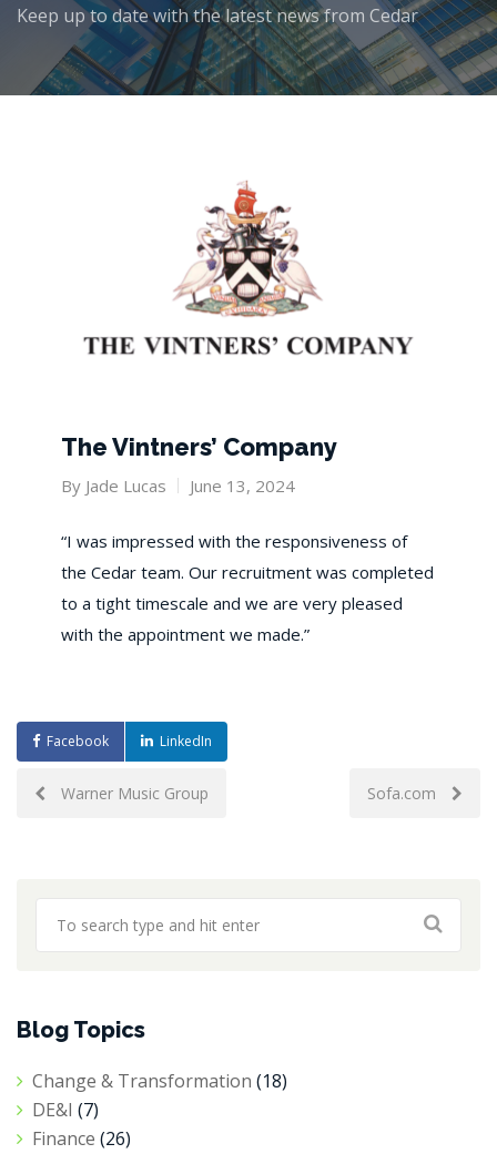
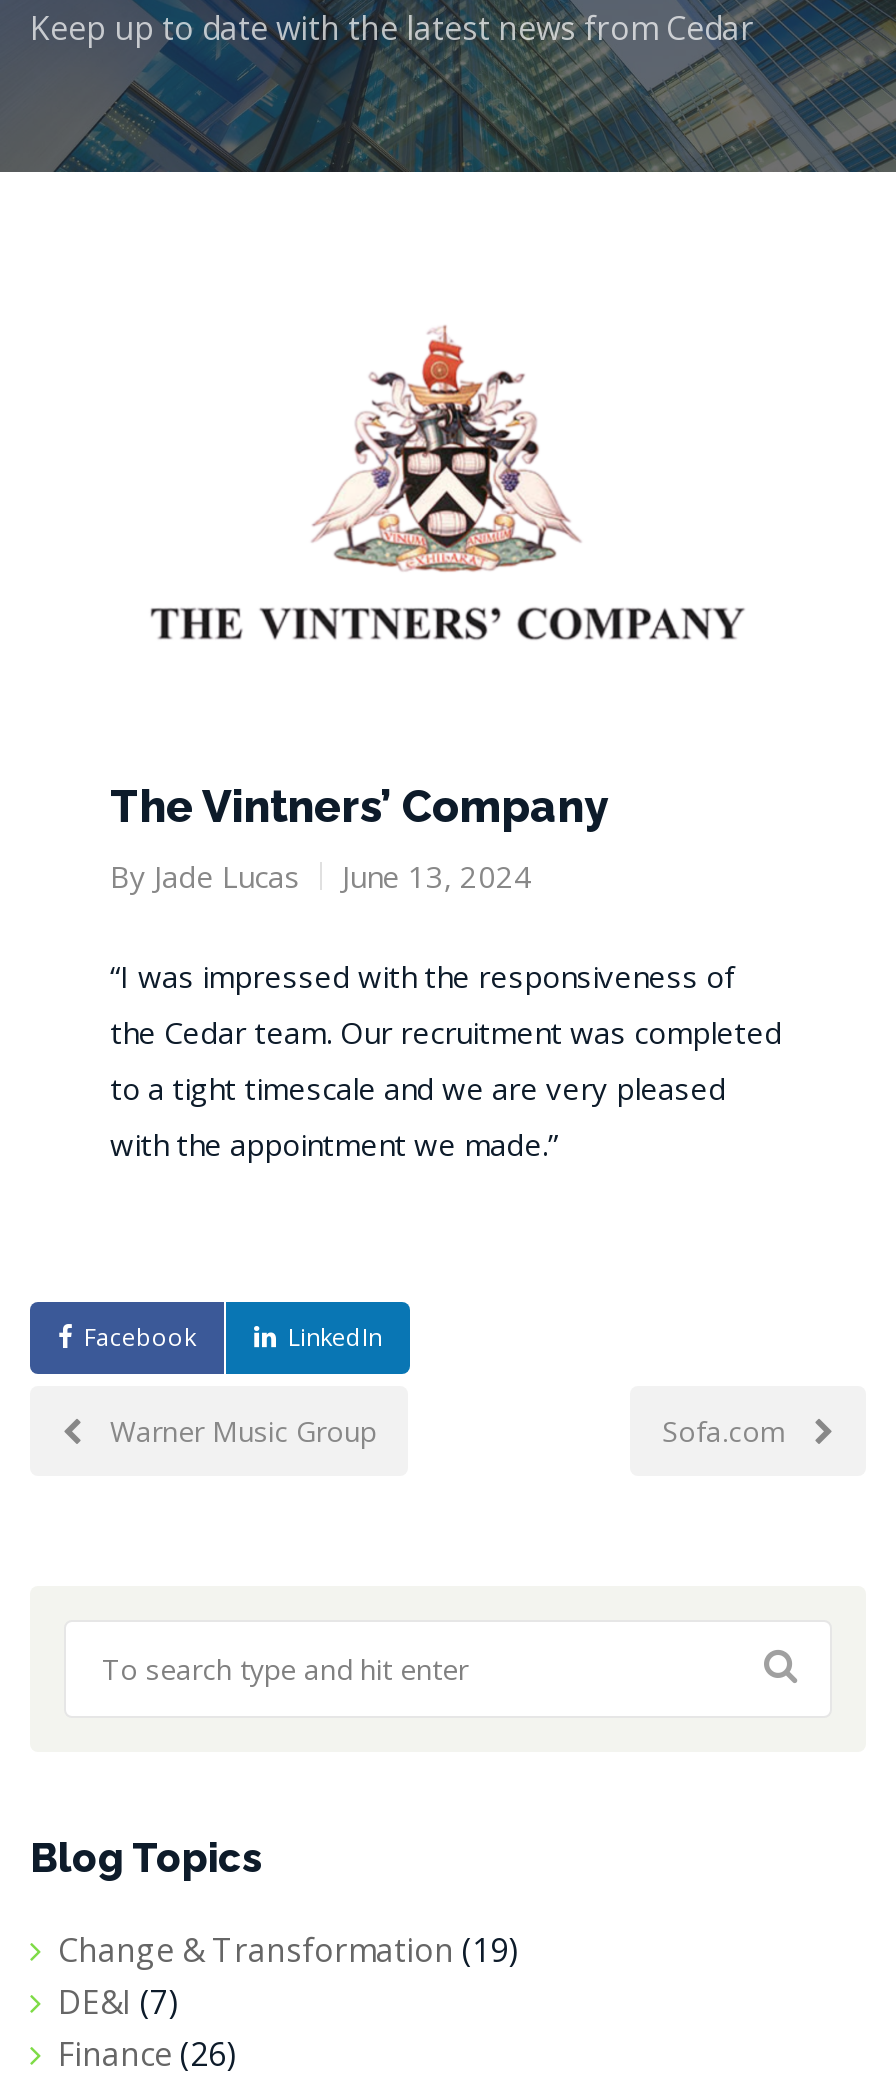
[32,1069,287,1093] Change & Transformation (18) -> [58,1928,518,1972] Change & Transformation (19)

